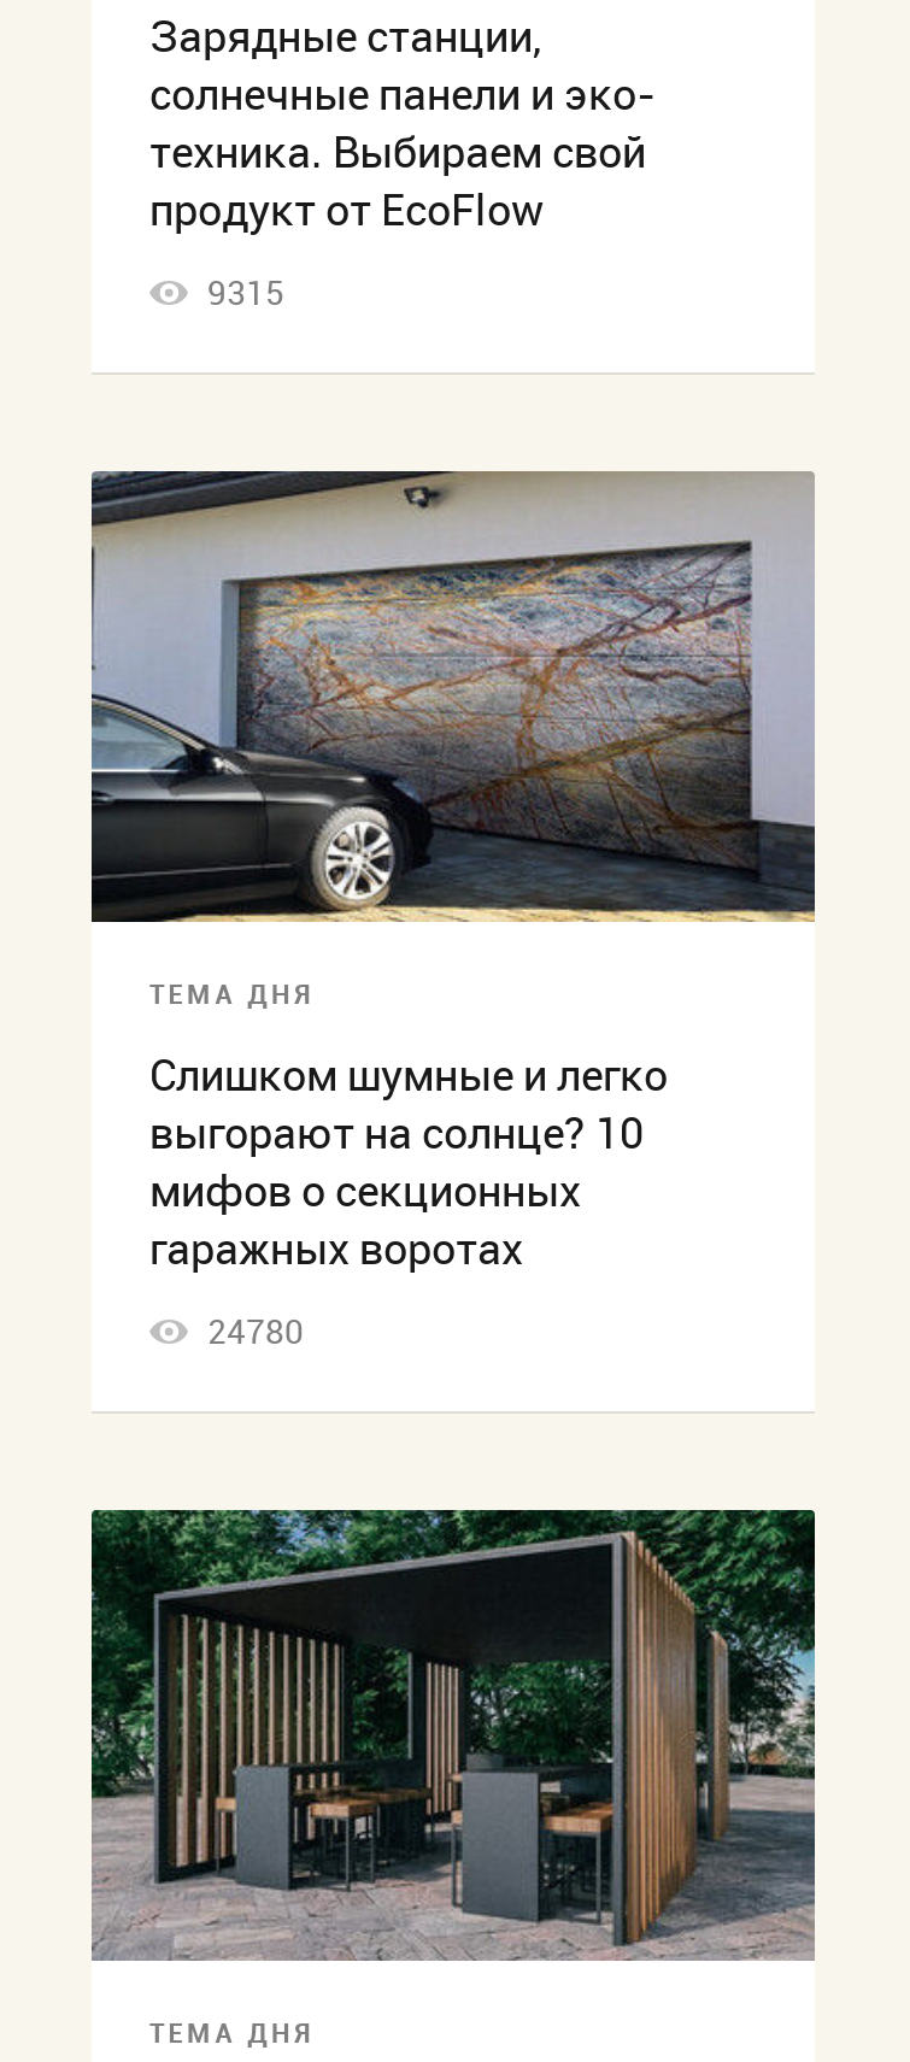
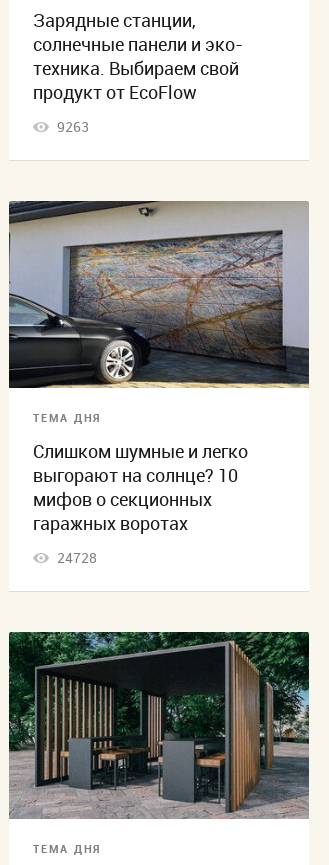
[207,274,284,312] 9315 -> [57,119,89,135] 9263
[207,1312,304,1351] 24780 -> [57,550,97,566] 24728

